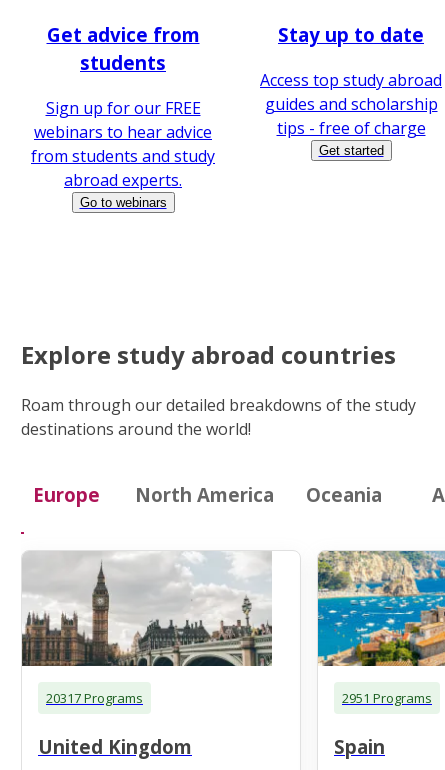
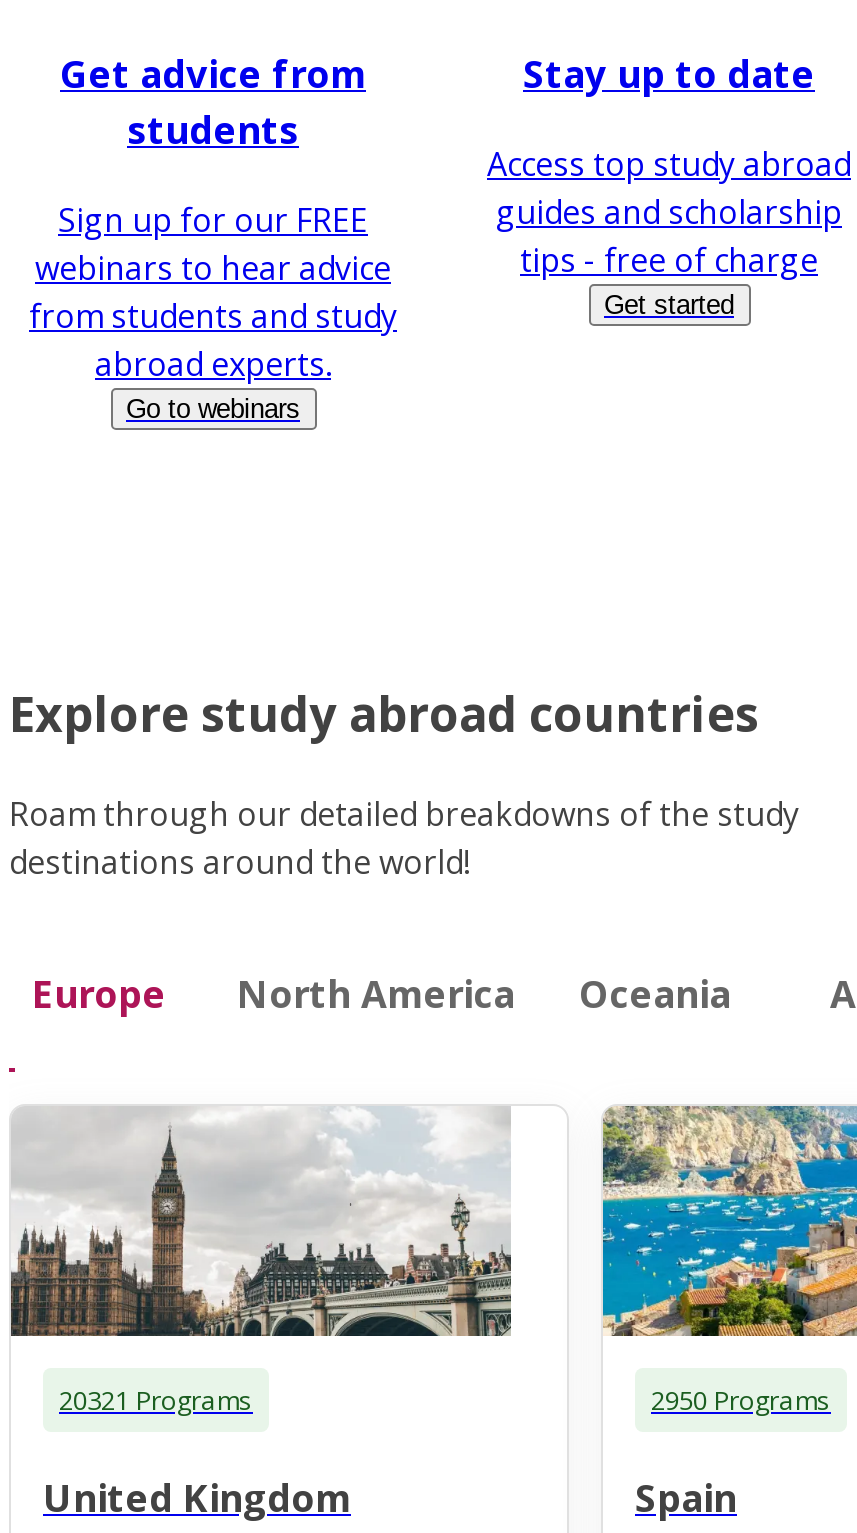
[46,689,143,707] 20317 Programs -> [59,1381,253,1417] 20321 Programs
[342,689,432,707] 2951 Programs -> [651,1381,831,1417] 2950 Programs

